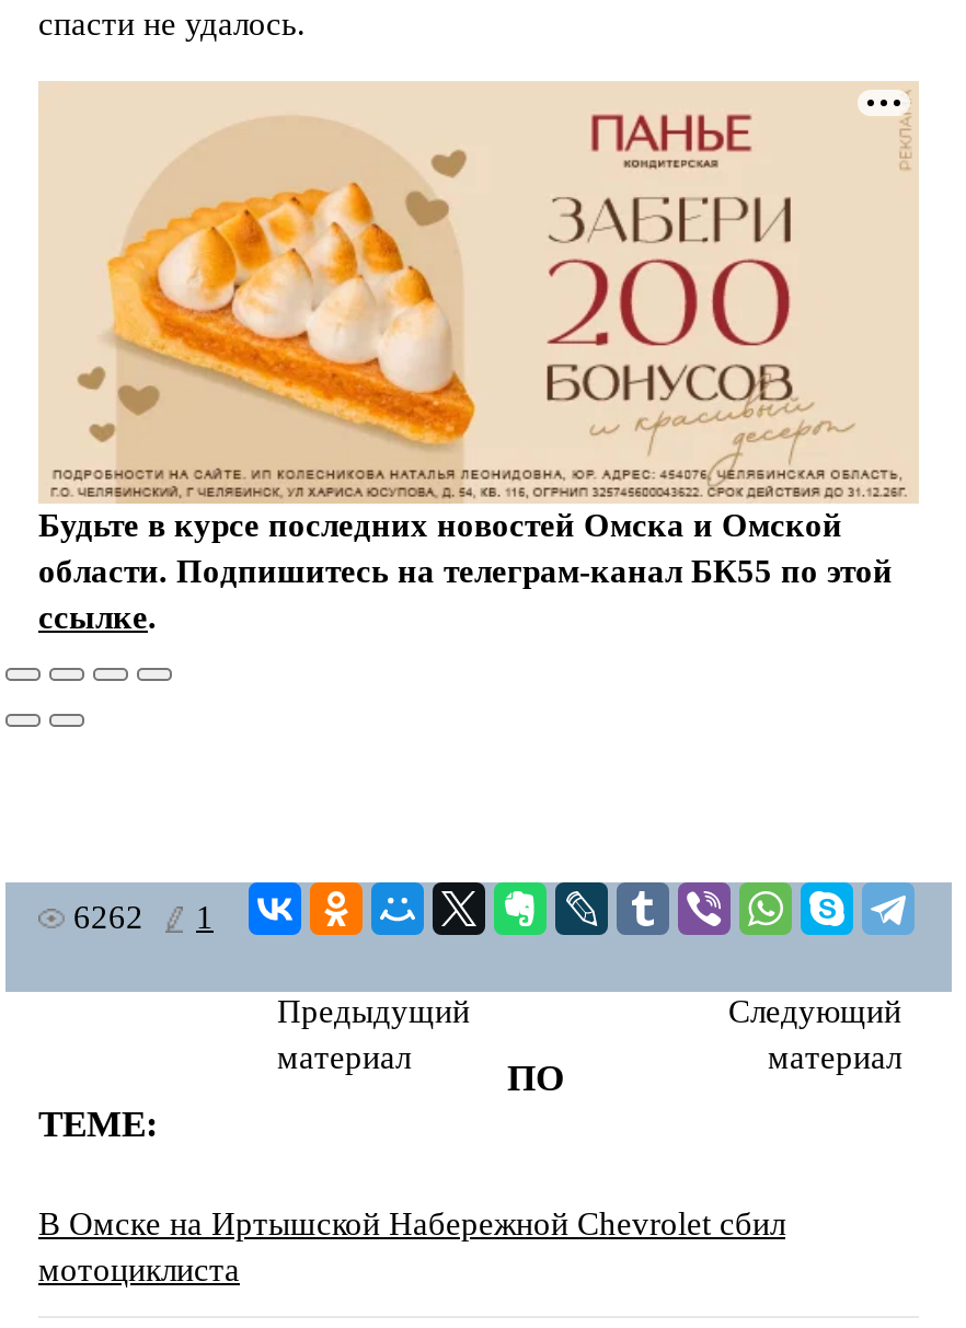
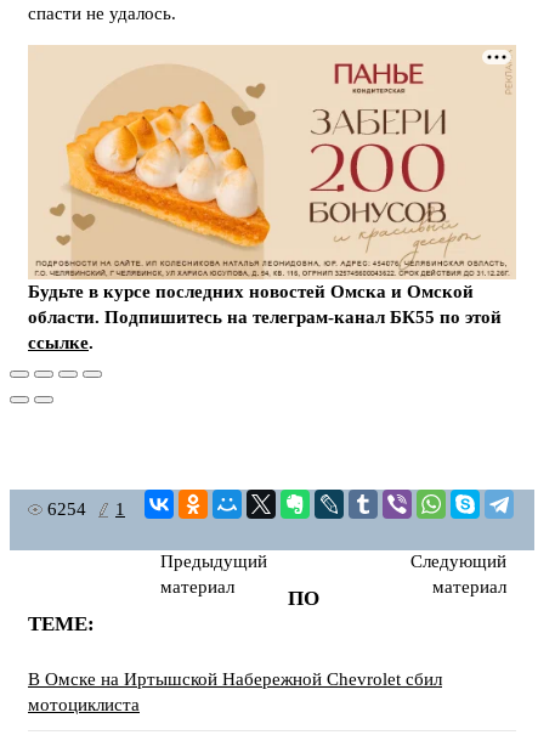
[73,900,214,935] 6262 1 -> [47,500,125,519] 6254 1

